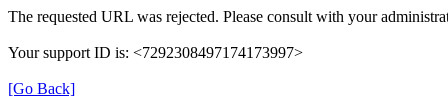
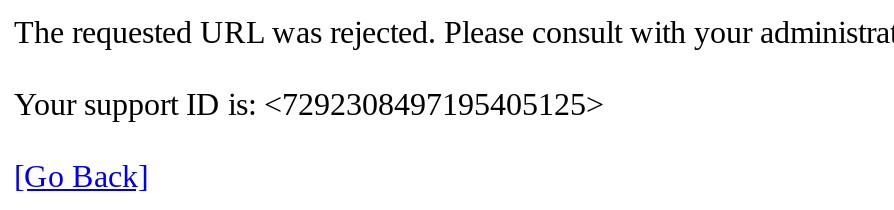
[8,44,303,61] Your support ID is: <7292308497174173997> -> [14,87,604,121] Your support ID is: <7292308497195405125>

